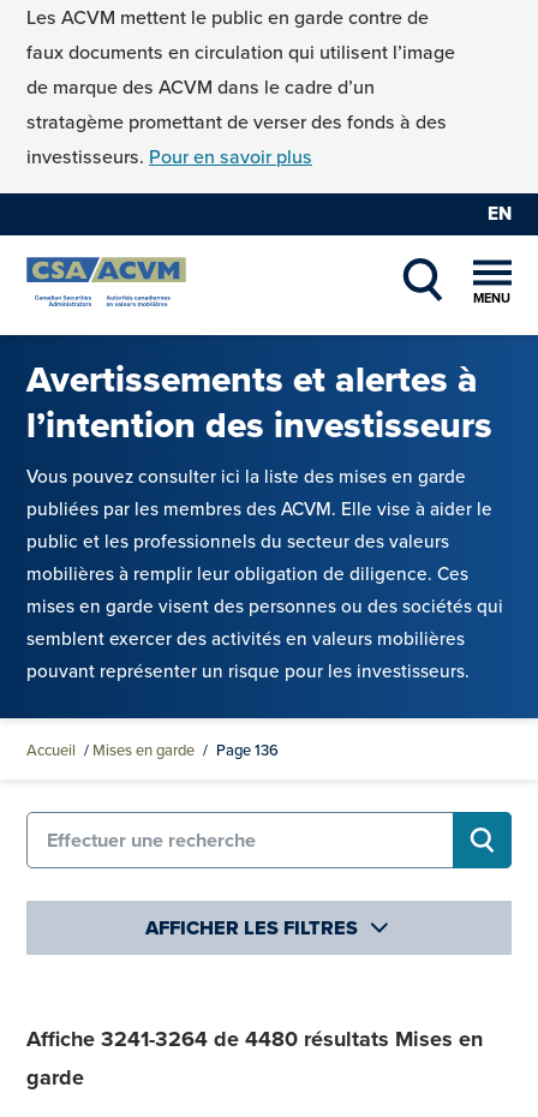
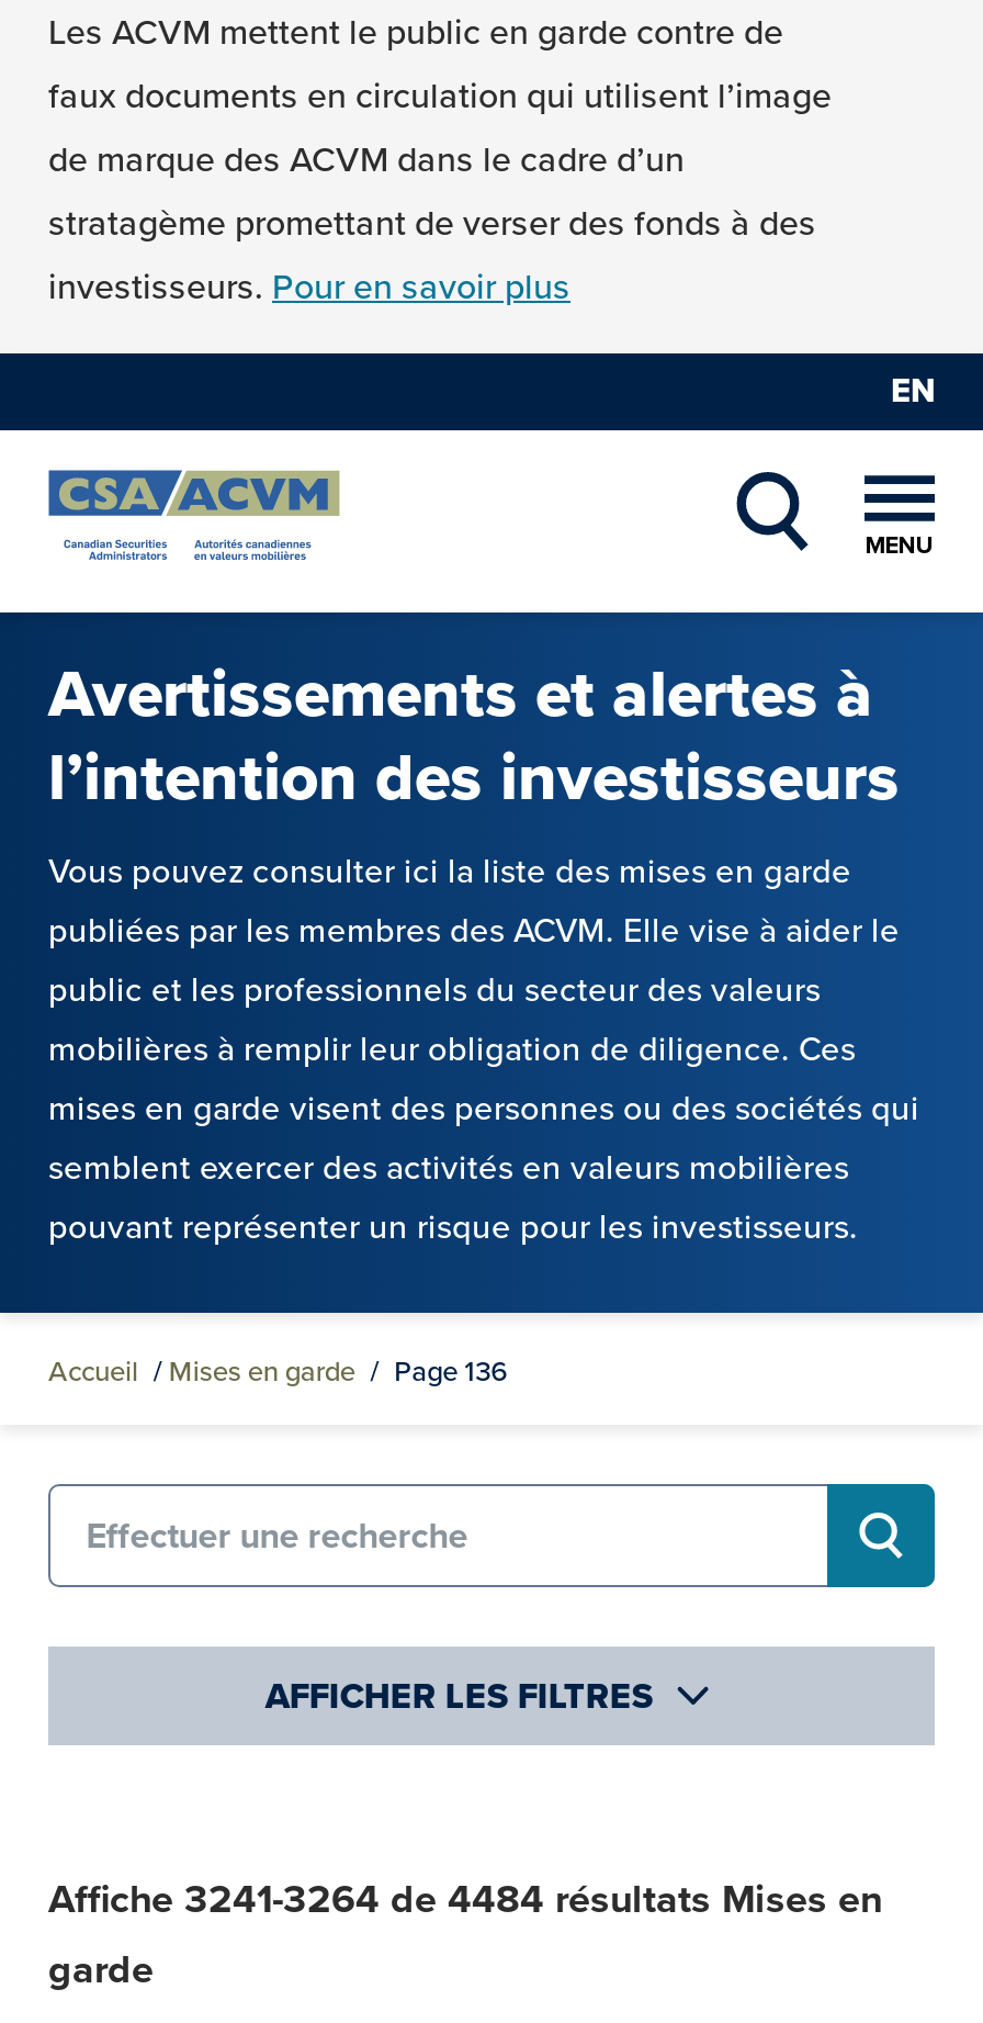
[26,1024,483,1055] Affiche 3241-3264 de 4480 résultats Mises en -> [48,1871,882,1928] Affiche 3241-3264 de 4484 résultats Mises en

